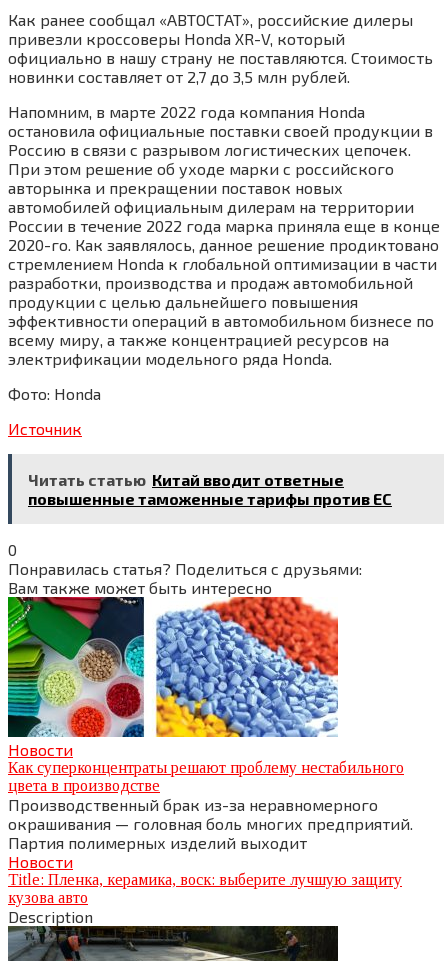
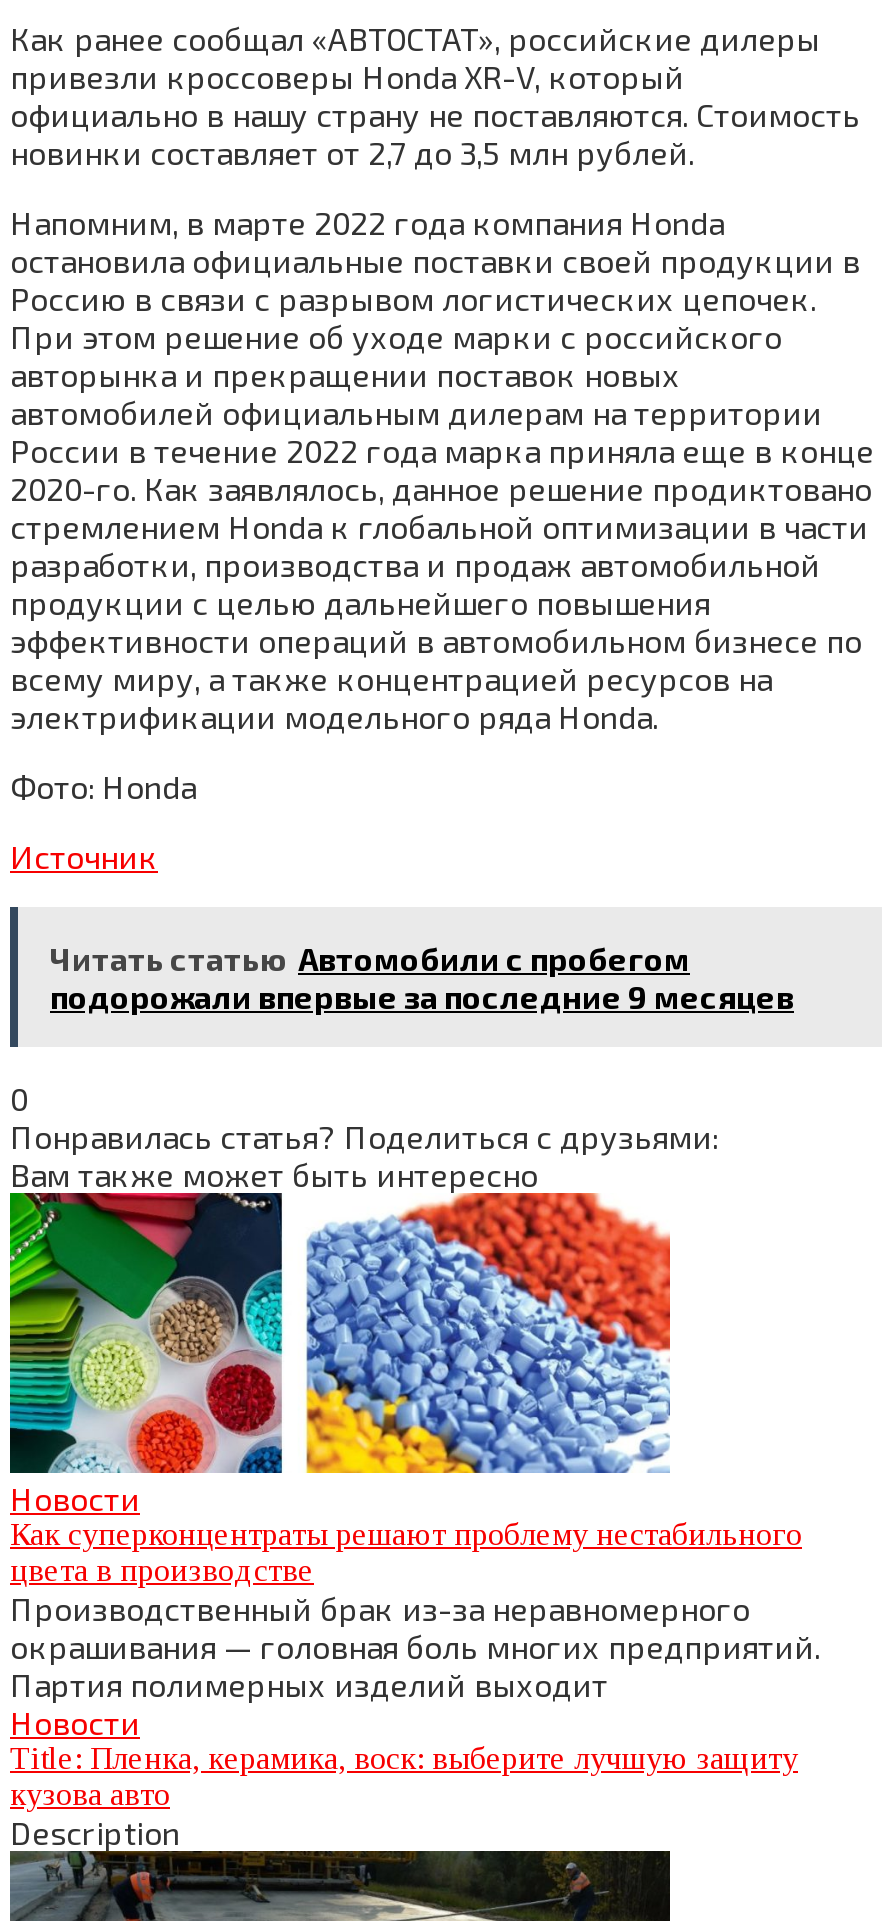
[28,470,392,508] Читать статью Китай вводит ответные | повышенные таможенные тарифы против ЕС -> [50,939,794,1015] Читать статью Автомобили с пробегом | подорожали впервые за последние 9 месяцев

